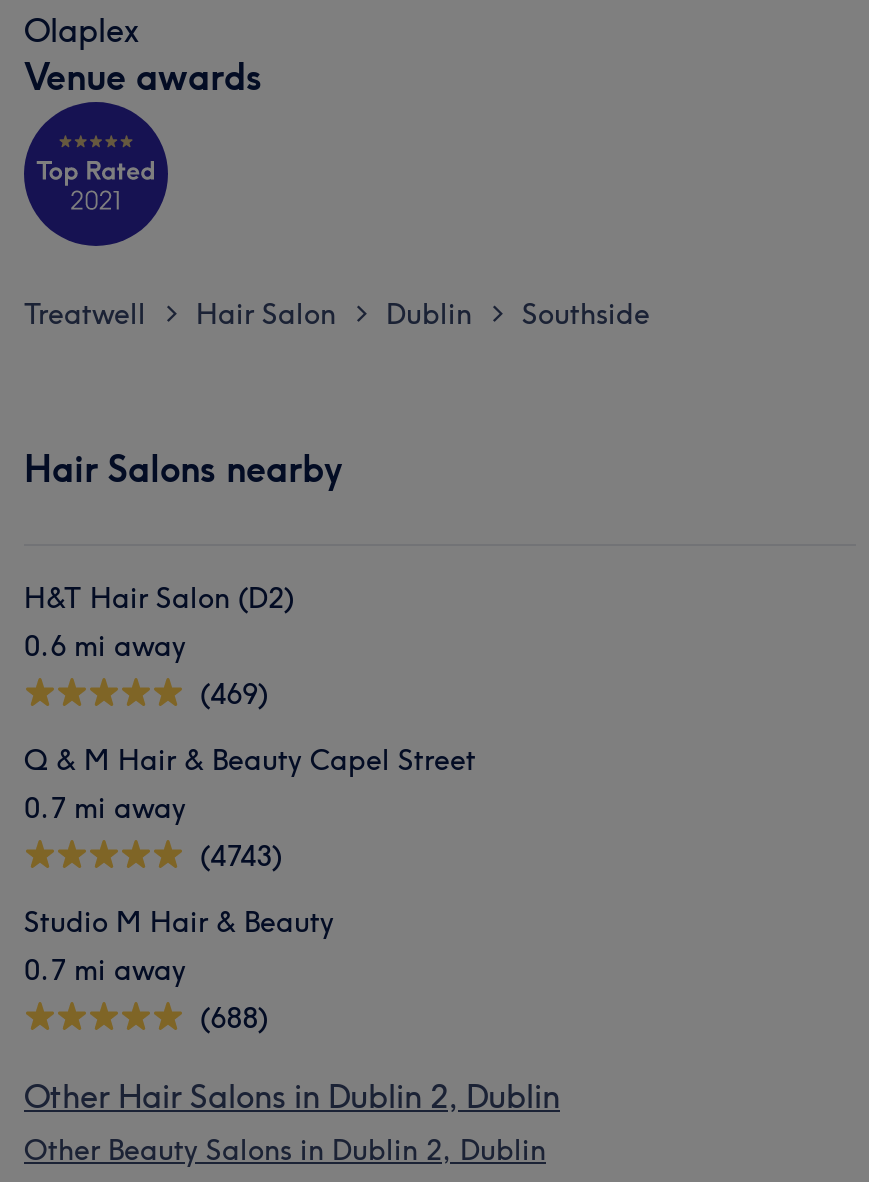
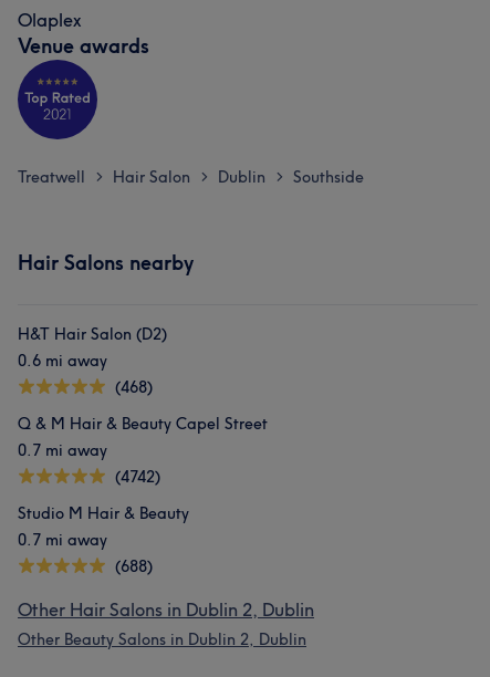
[200,676,268,712] (469) -> [115,377,153,397] (468)
[200,838,282,874] (4743) -> [115,467,160,487] (4742)

